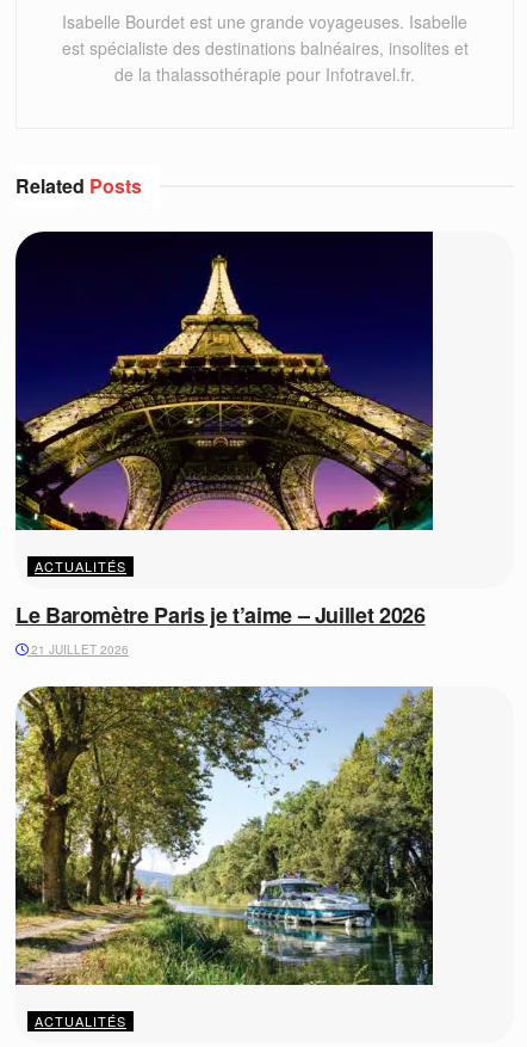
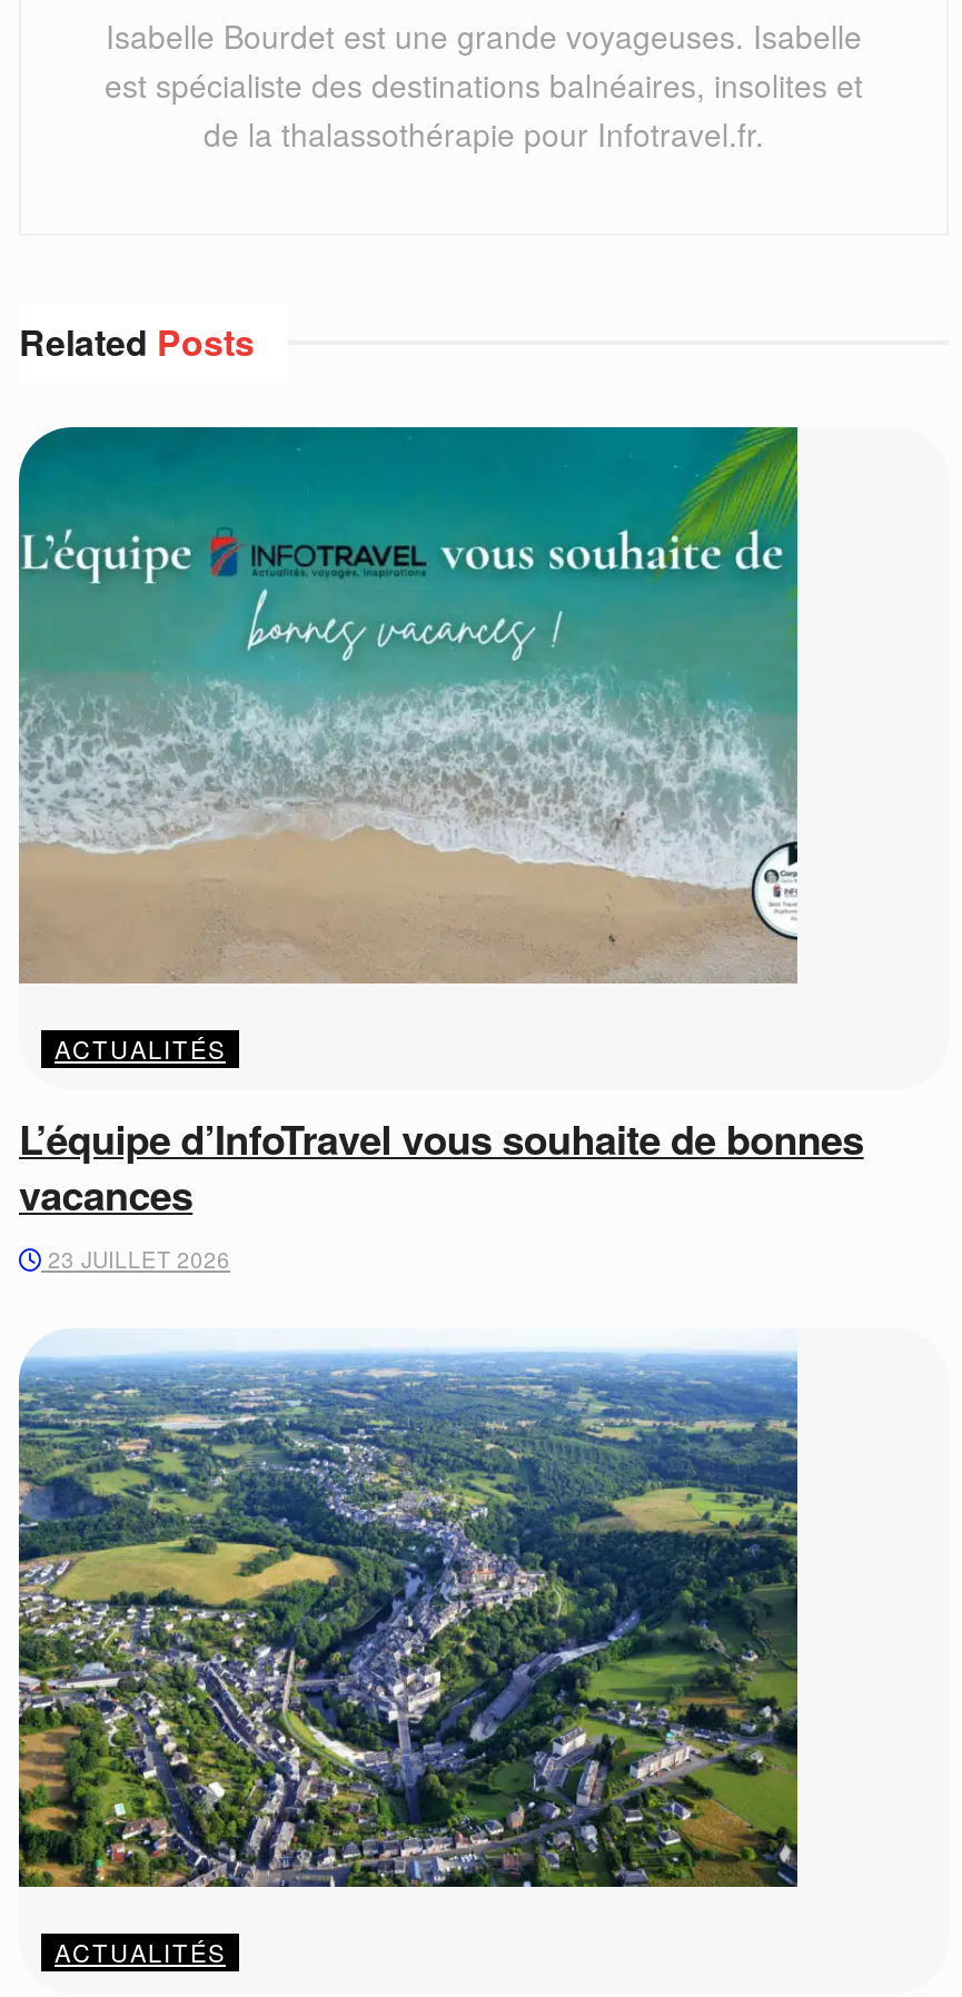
[14,230,434,531] [image] -> [17,424,800,985] [image]
[15,599,425,658] Le Baromètre Paris je t’aime – Juillet 2026 | 21 JUILLET 2026 -> [19,1112,864,1276] L’équipe d’InfoTravel vous souhaite de bonnes | vacances | 23 JUILLET 2026
[15,685,434,986] [image] -> [17,1329,800,1888] [image]

